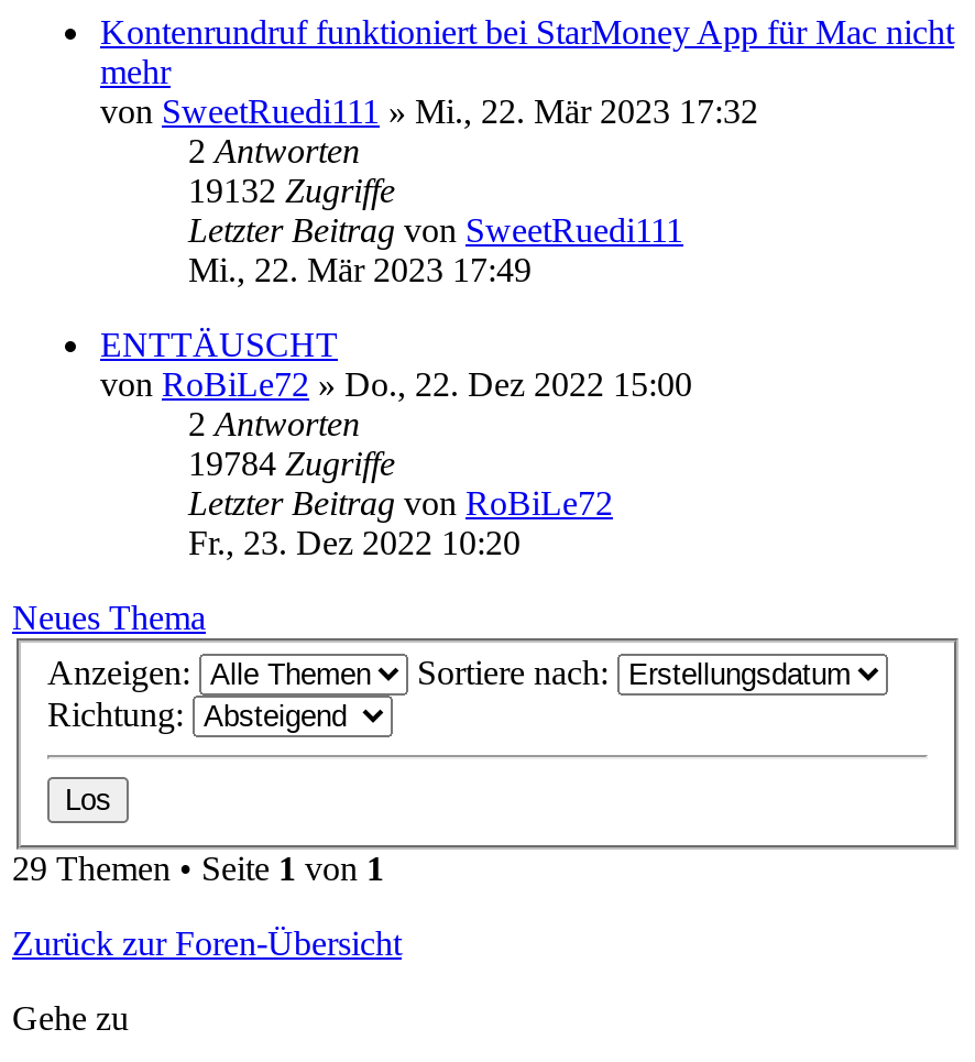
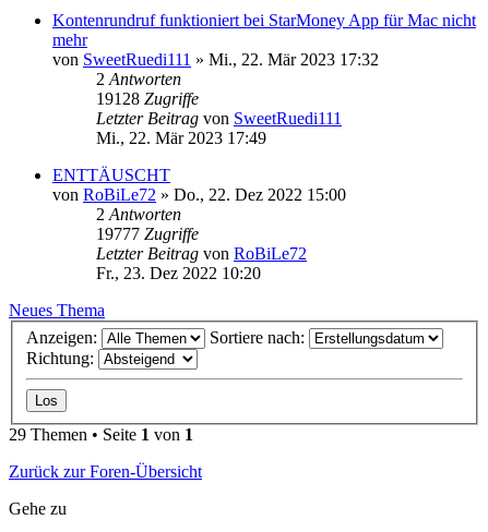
[188,171,395,209] 19132 Zugriffe -> [96,89,199,108] 19128 Zugriffe
[188,444,395,482] 19784 Zugriffe -> [96,224,199,243] 19777 Zugriffe

